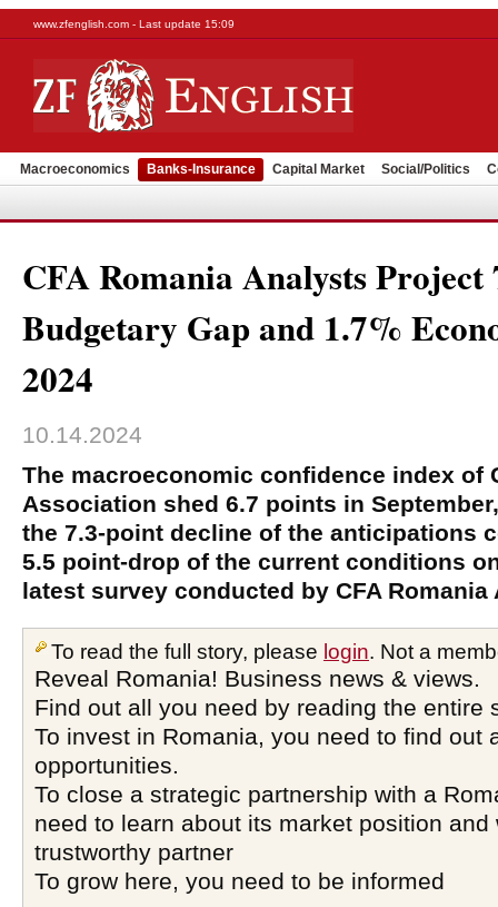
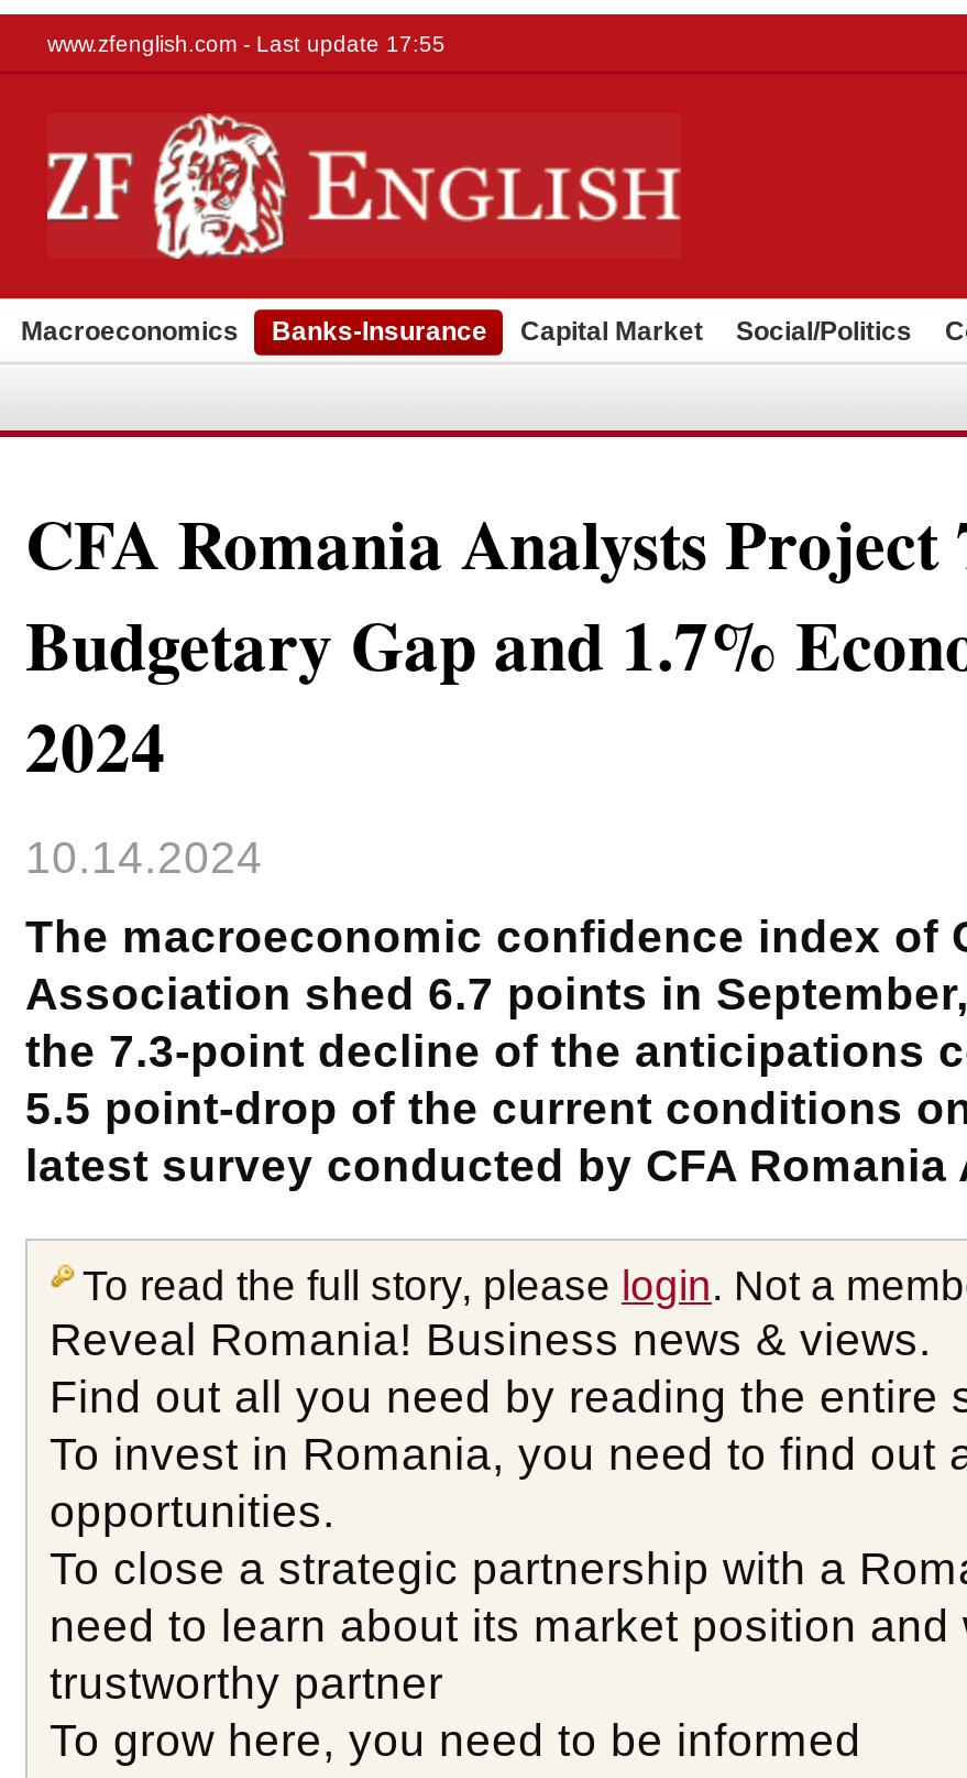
[33,18,235,30] www.zfenglish.com - Last update 15:09 -> [47,32,446,56] www.zfenglish.com - Last update 17:55

